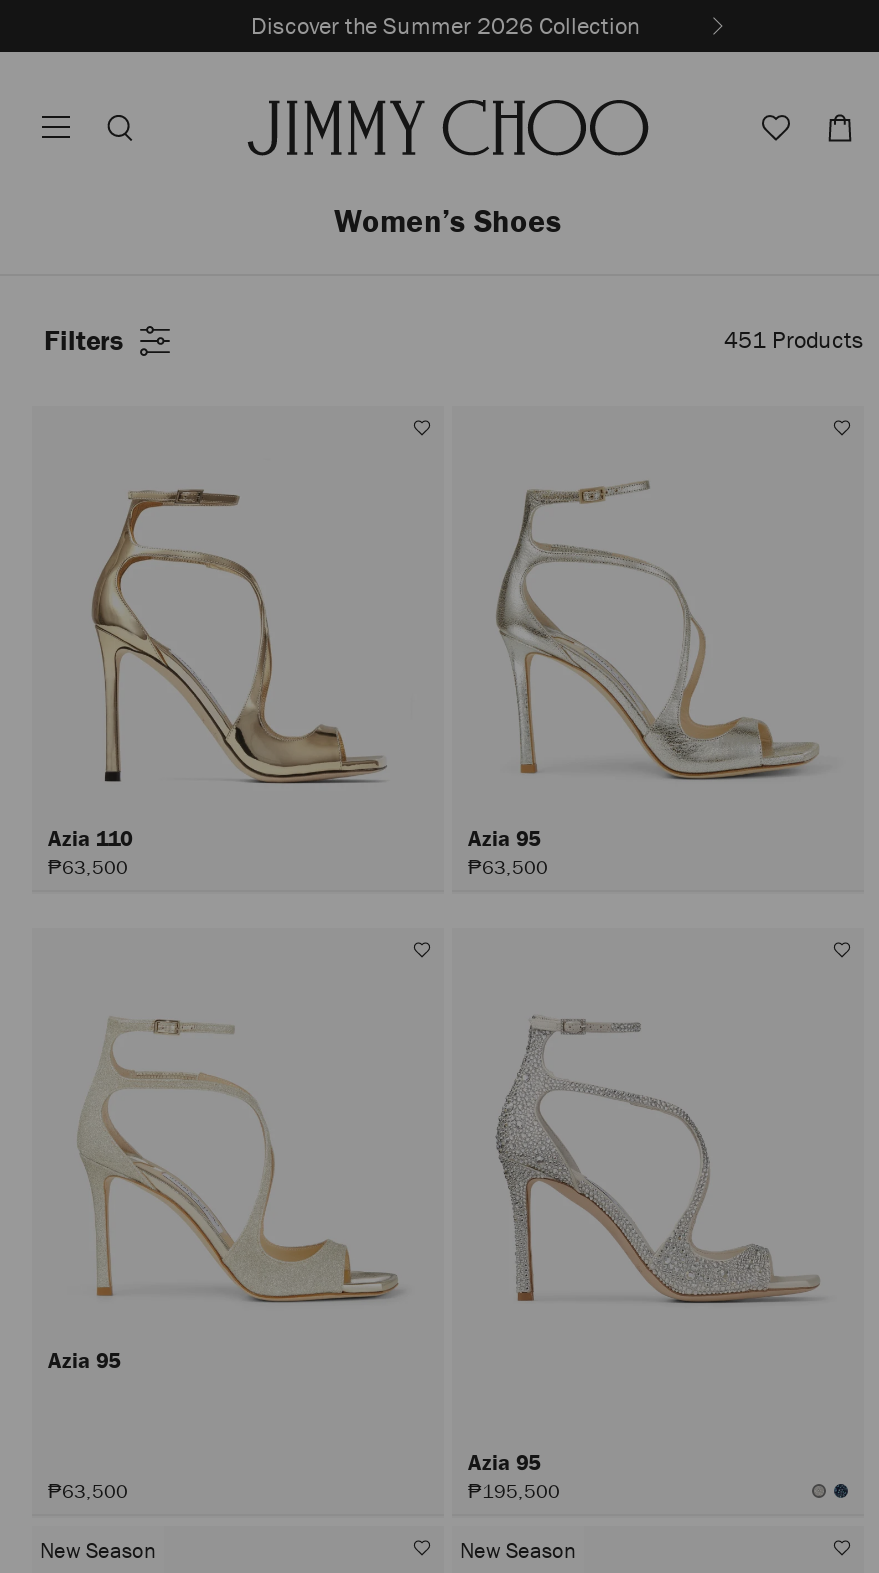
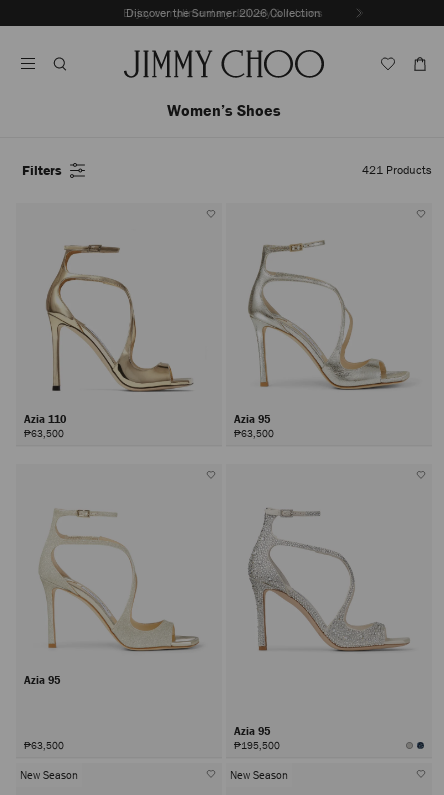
[724,324,864,356] 451 Products -> [362,162,432,178] 421 Products

